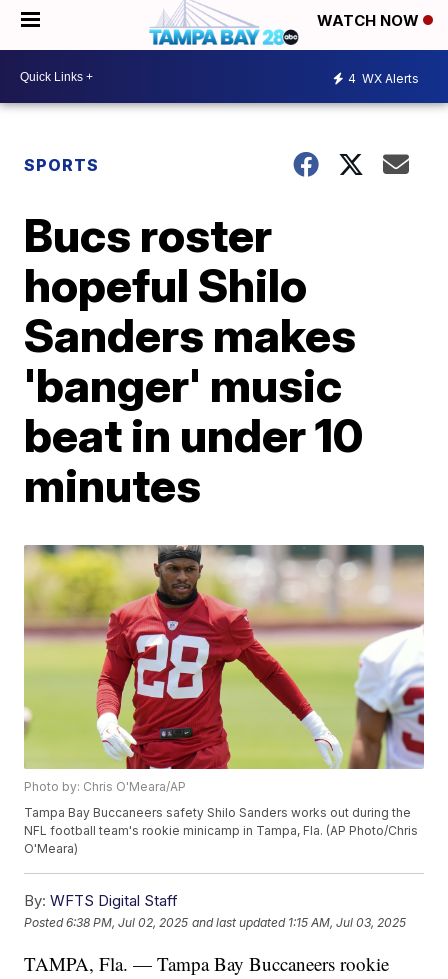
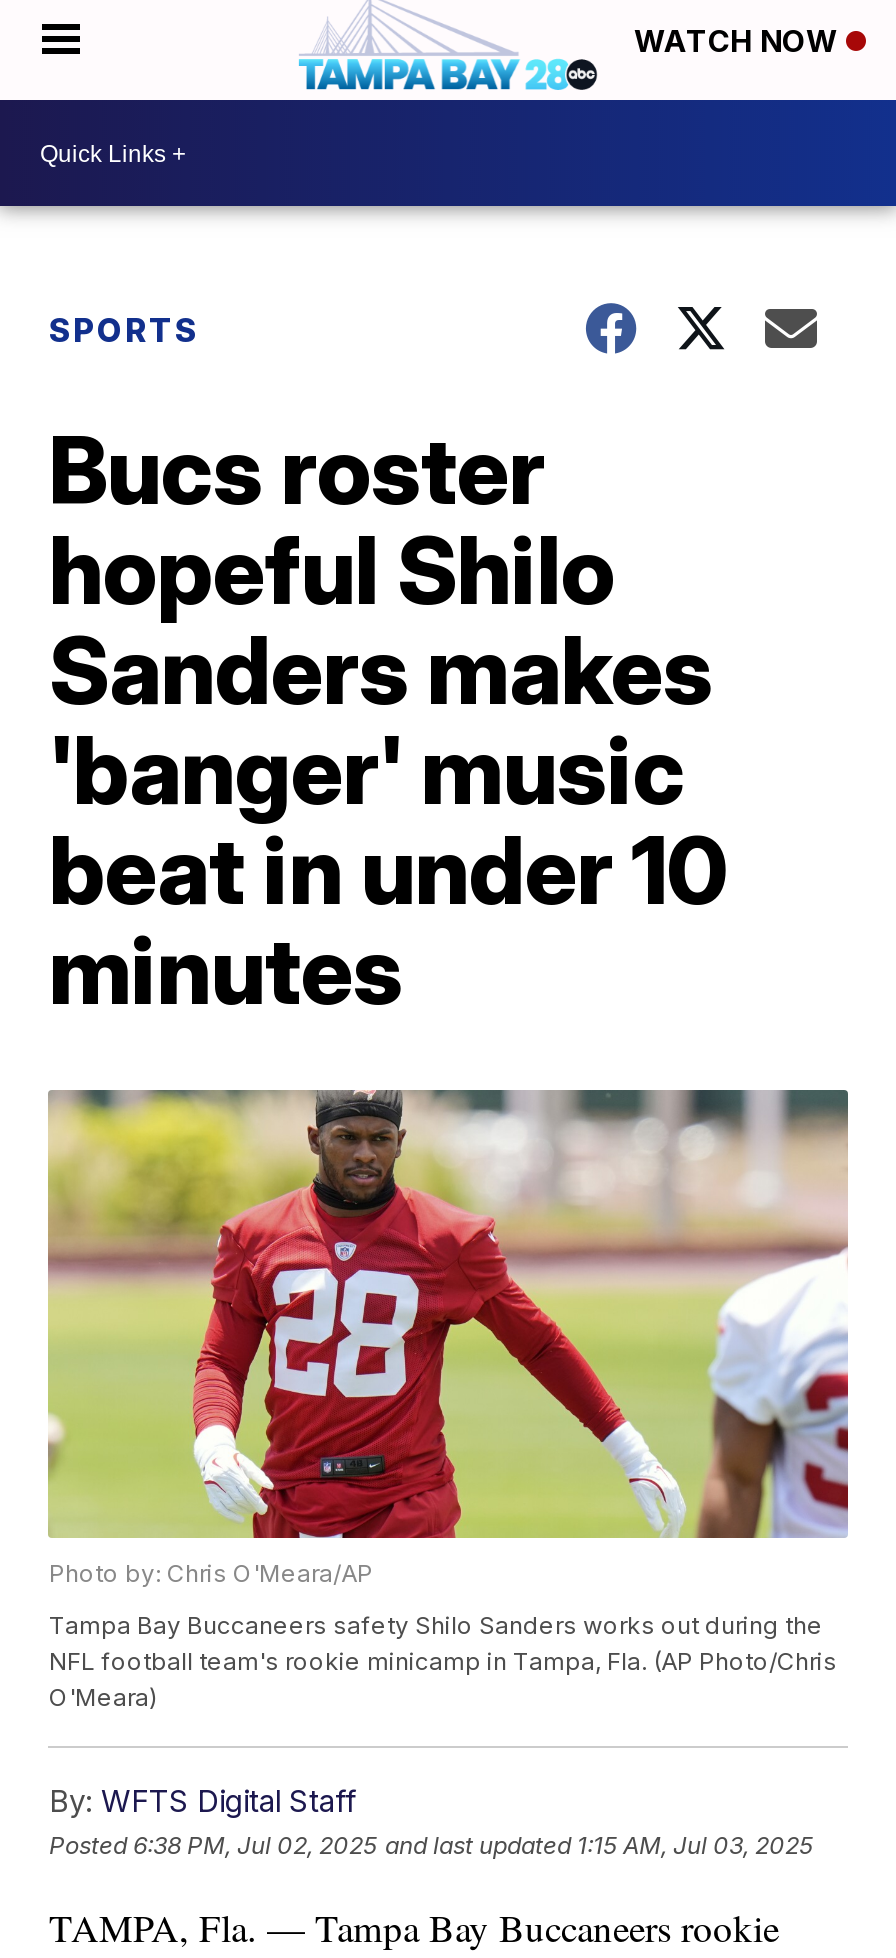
[348,70,419,85] 4 WX Alerts -> none

